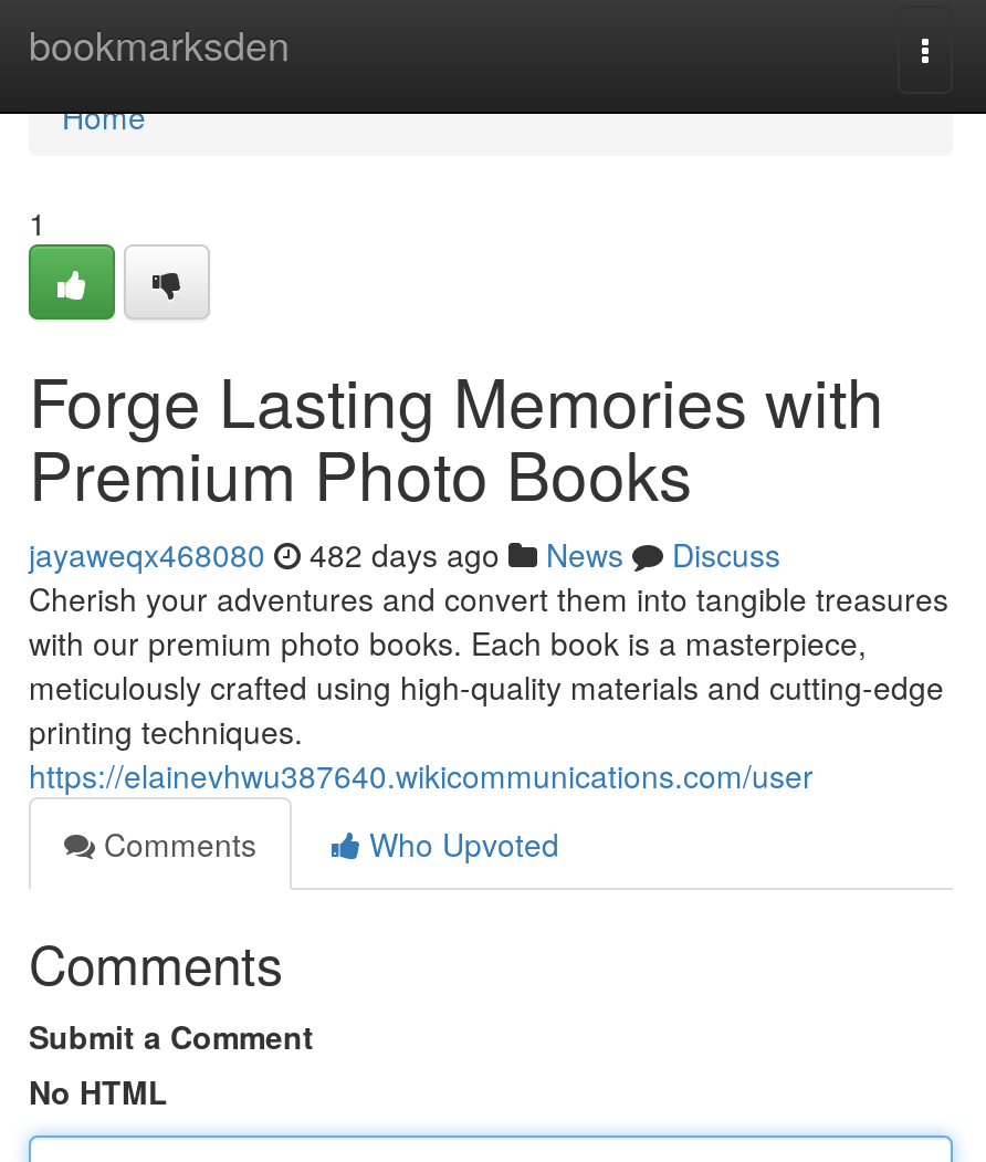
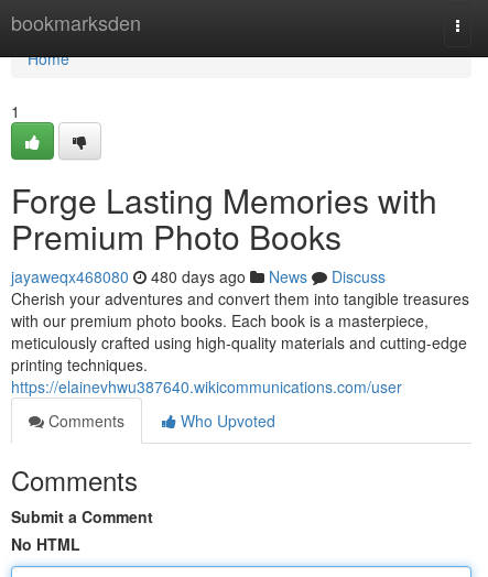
[29,532,780,576] jayaweqx468080 482 days ago News Discuss -> [11,265,386,287] jayaweqx468080 480 days ago News Discuss

